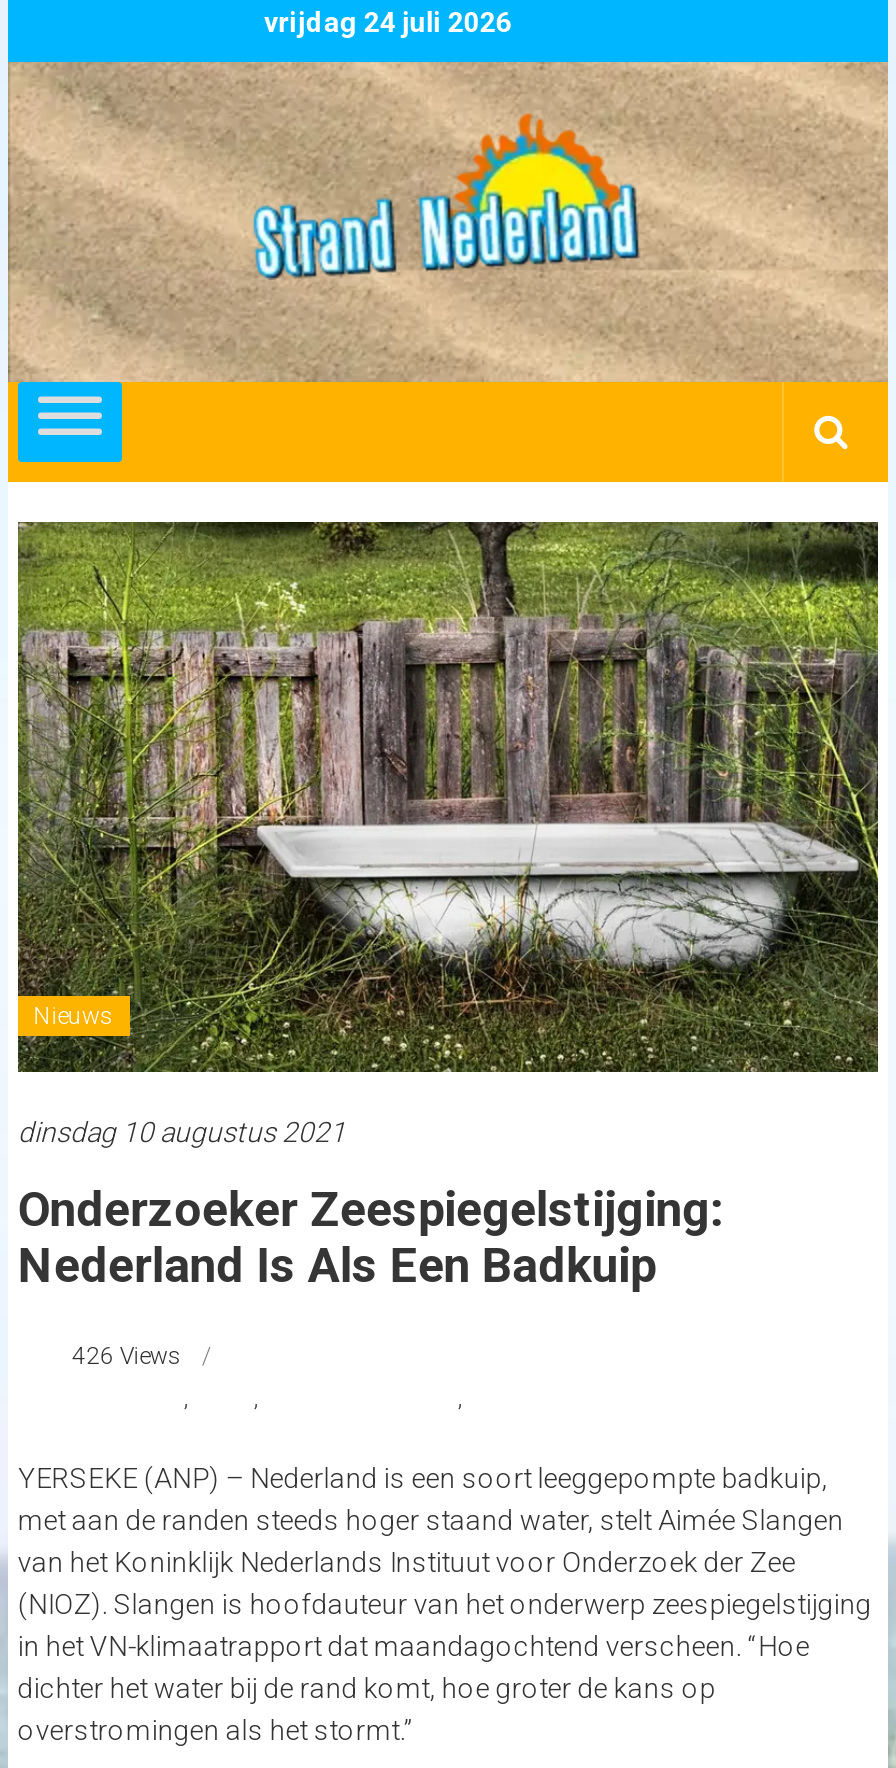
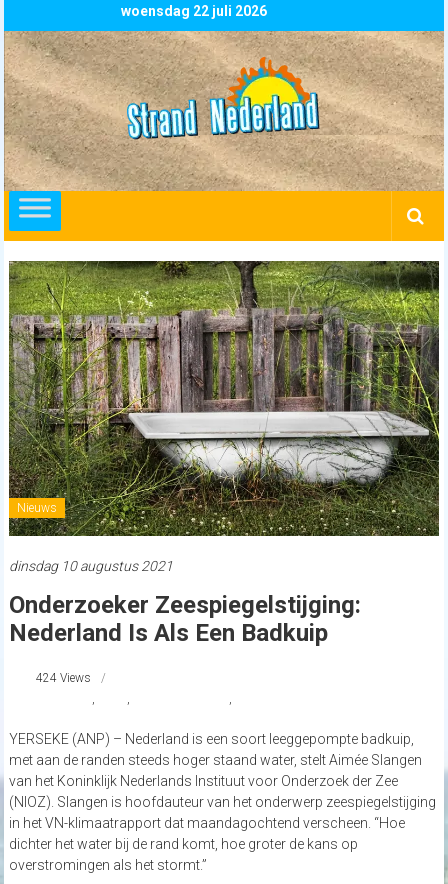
[264,6,512,38] vrijdag 24 juli 2026 -> [121,3,267,19] woensdag 22 juli 2026
[72,1342,182,1370] 426 Views -> [36,671,91,685] 424 Views

